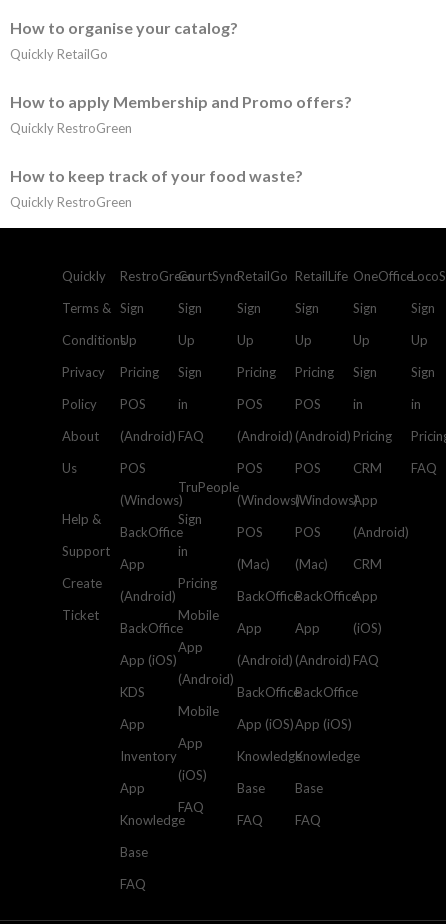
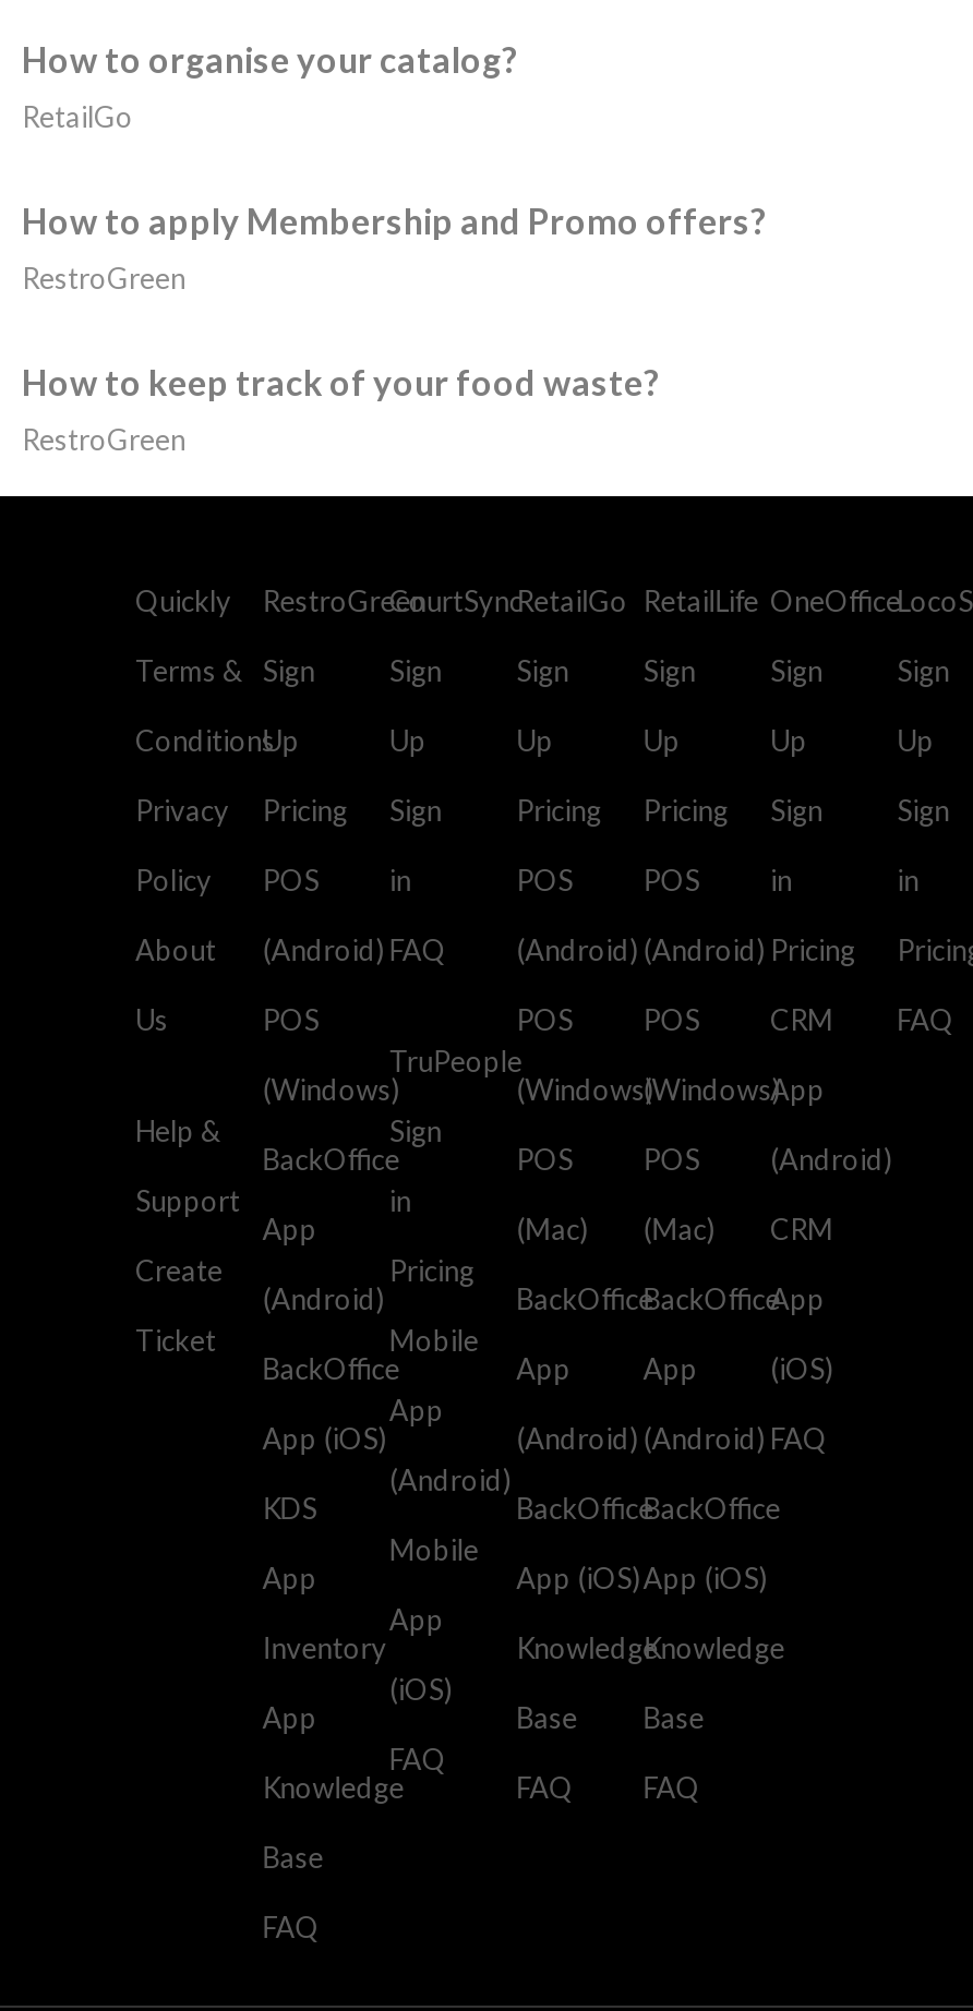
[10,46,108,62] Quickly RetailGo -> [22,99,133,134] RetailGo
[10,120,132,136] Quickly RestroGreen -> [22,261,185,296] RestroGreen
[10,194,132,210] Quickly RestroGreen -> [22,422,185,457] RestroGreen

